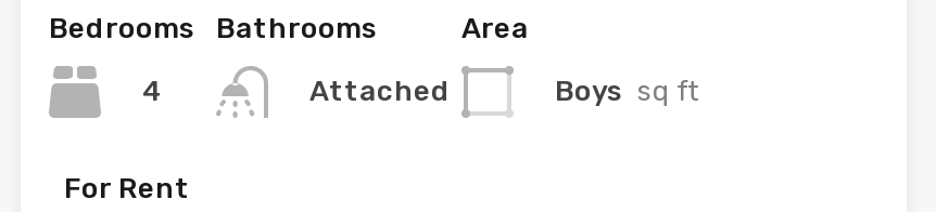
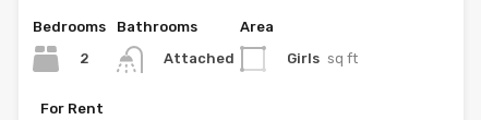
[142,74,164,106] 4 -> [80,50,89,67] 2
[555,74,698,106] Boys sq ft -> [287,50,358,67] Girls sq ft

